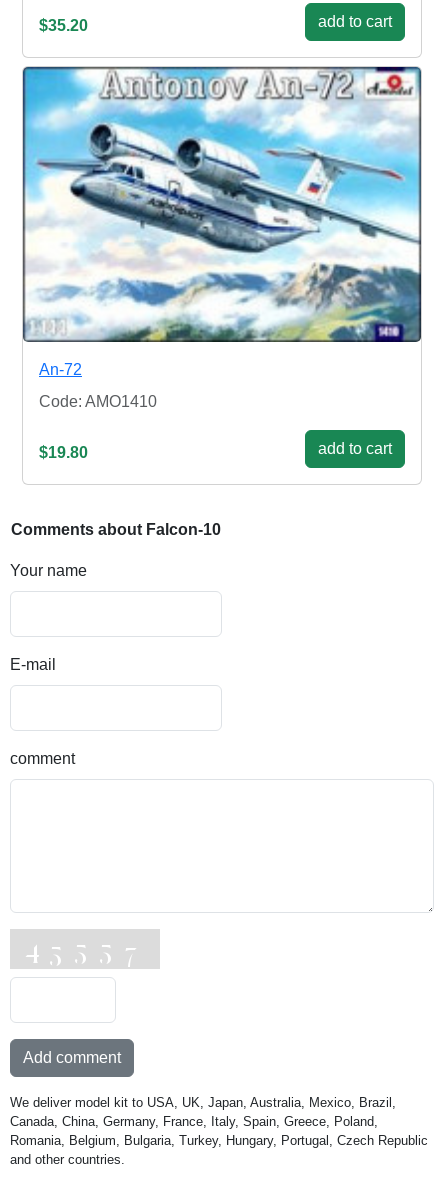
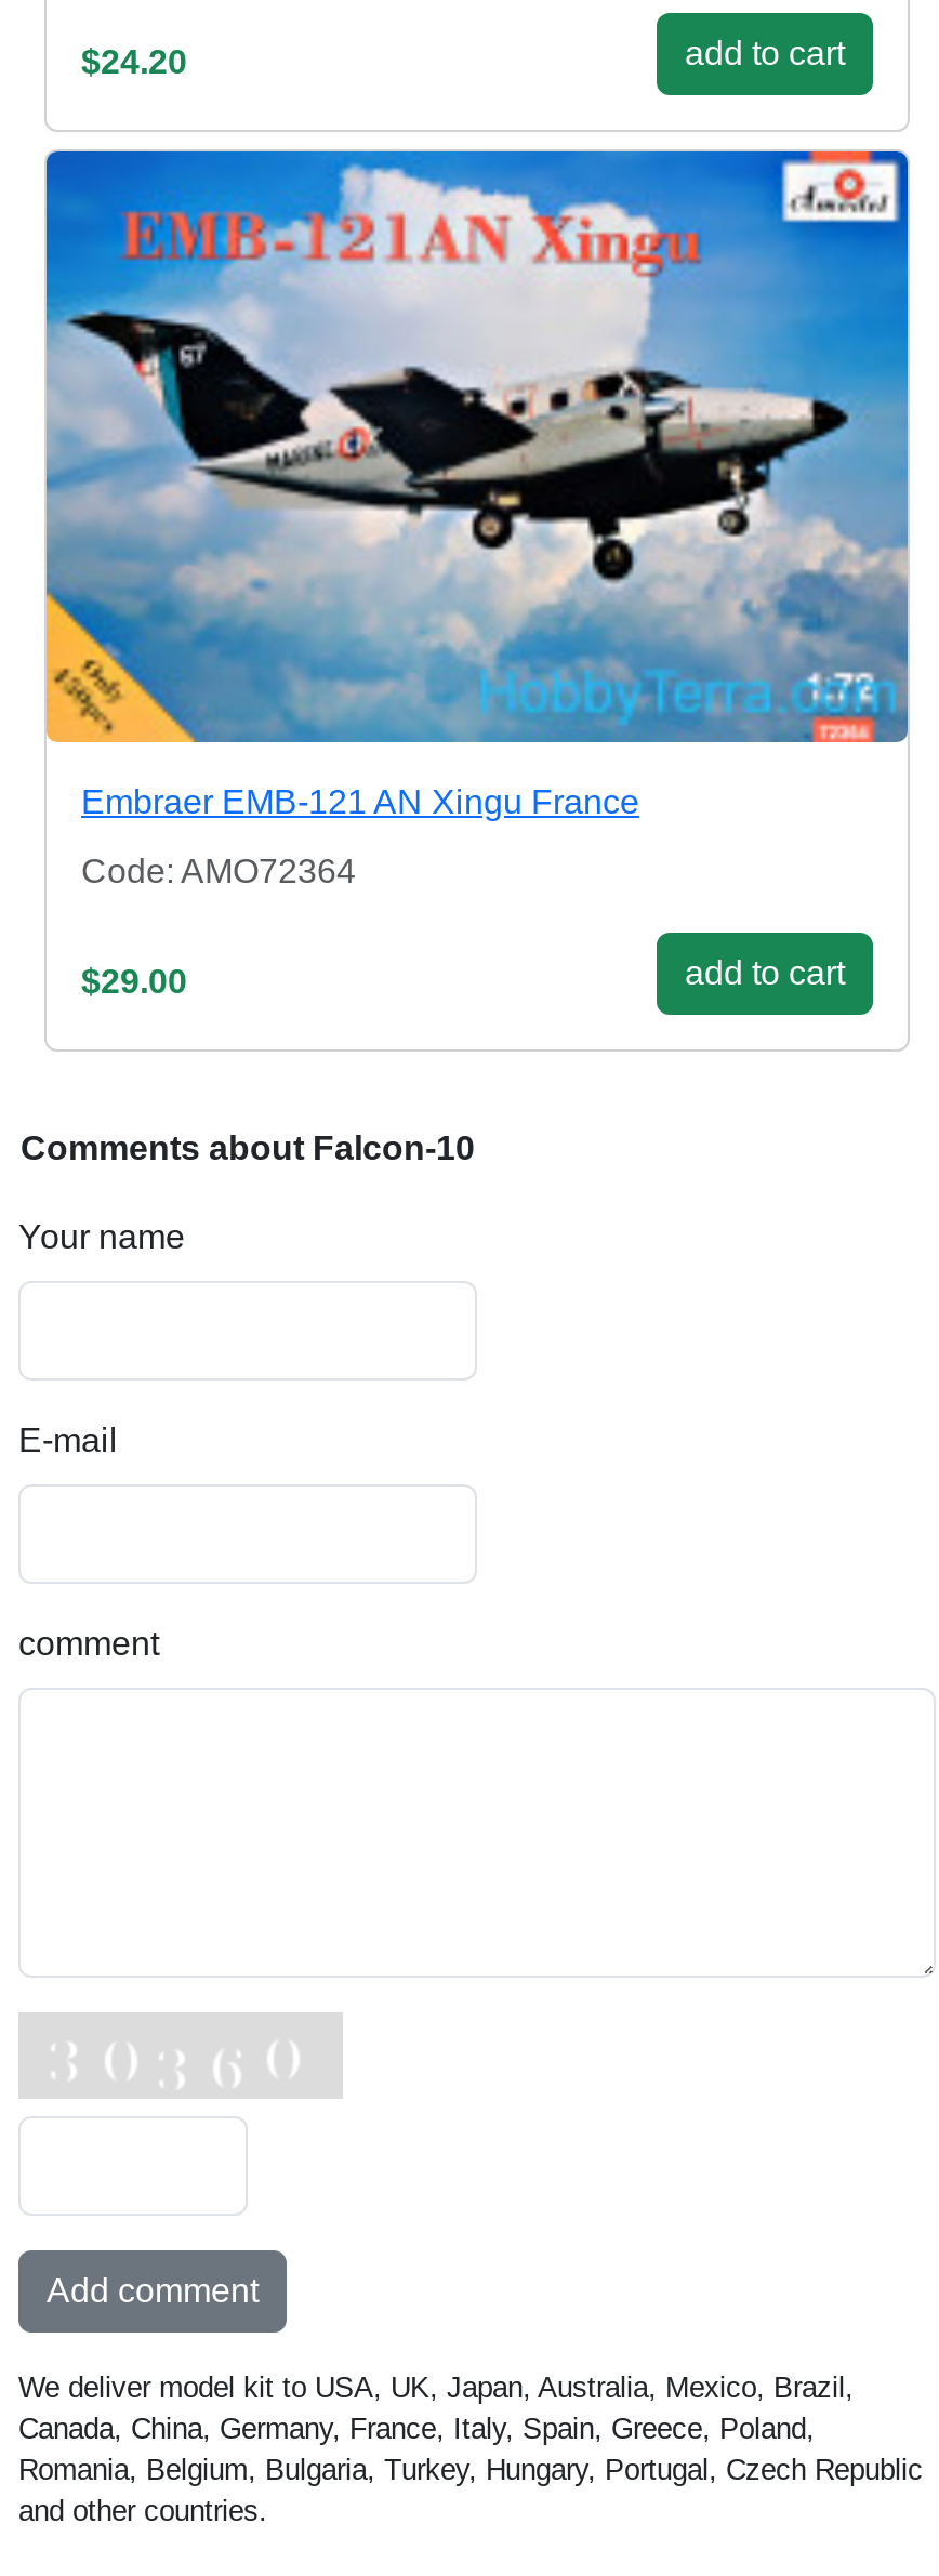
[39,17,88,34] $35.20 -> [81,43,187,80] $24.20
[22,66,422,378] [image] | An-72 -> [44,149,910,819] [image] | Embraer EMB-121 AN Xingu France
[39,393,157,410] Code: AMO1410 -> [81,852,356,889] Code: AMO72364
[39,444,88,461] $19.80 -> [81,962,187,999] $29.00

